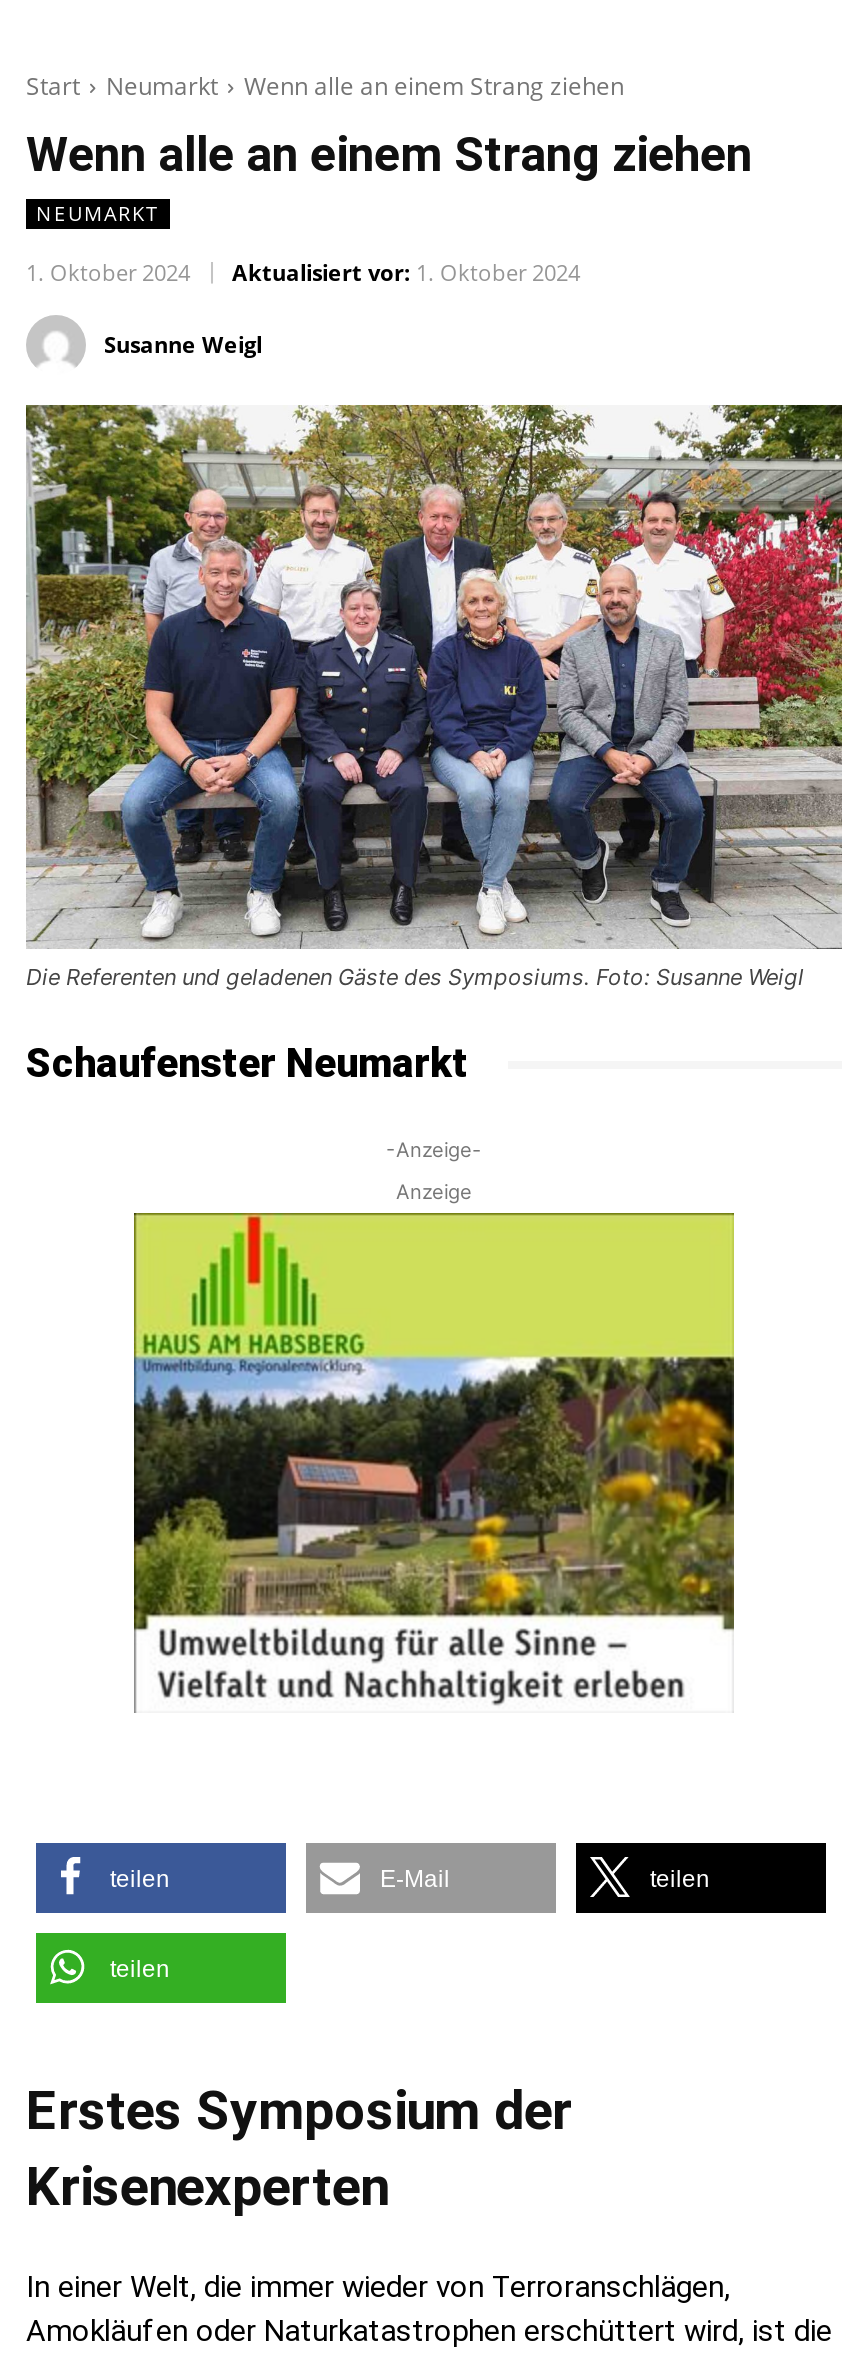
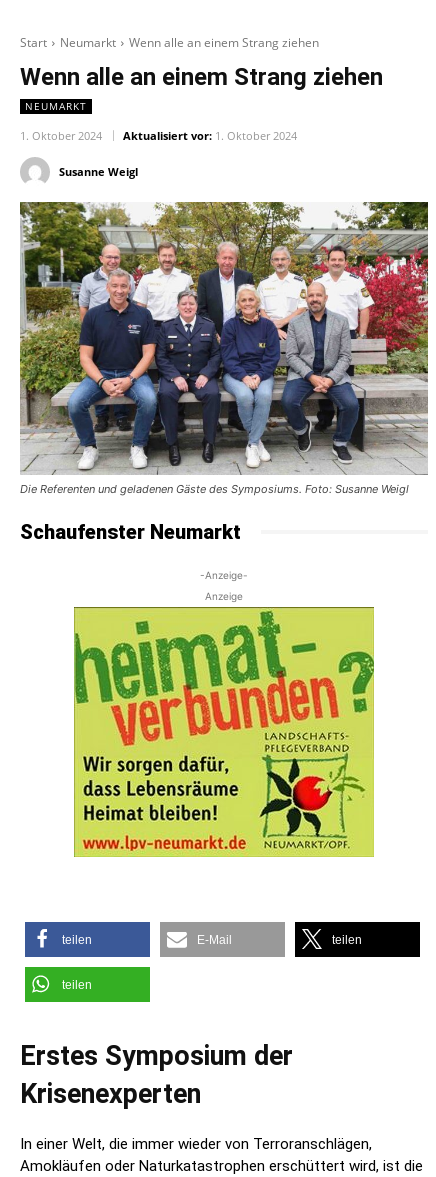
[132,1213,736,1715] [image] -> [73,608,375,858] [image]

